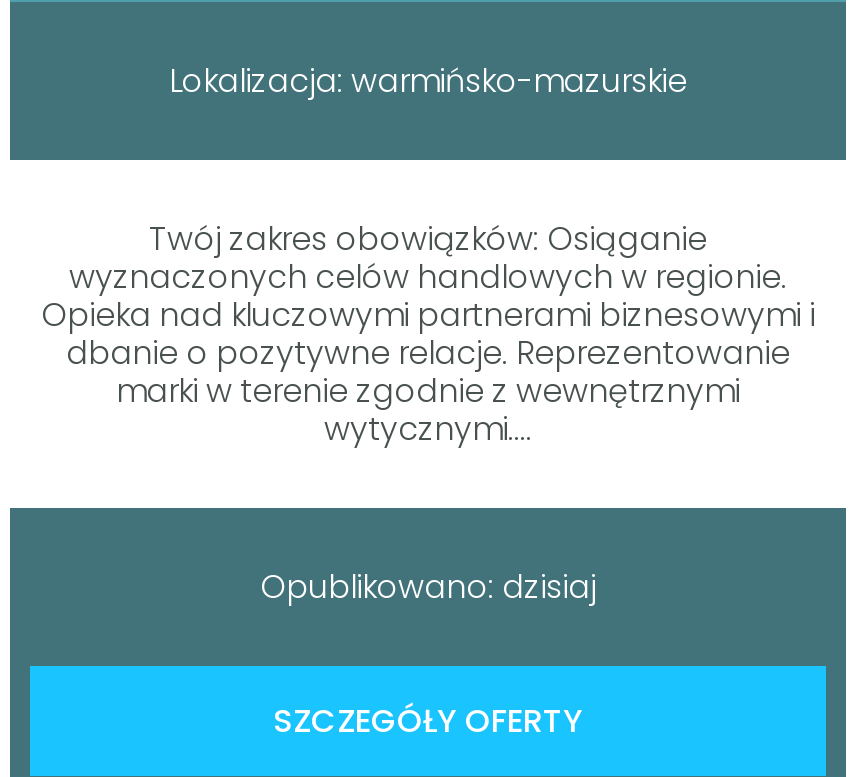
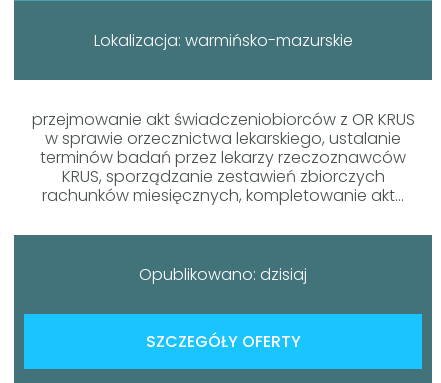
[41,215,815,451] Twój zakres obowiązków: Osiąganie | wyznaczonych celów handlowych w regionie. | Opieka nad kluczowymi partnerami biznesowymi i | dbanie o pozytywne relacje. Reprezentowanie | marki w terenie zgodnie z wewnętrznymi | wytycznymi.... -> [31,108,414,207] przejmowanie akt świadczeniobiorców z OR KRUS | w sprawie orzecznictwa lekarskiego, ustalanie | terminów badań przez lekarzy rzeczoznawców | KRUS, sporządzanie zestawień zbiorczych | rachunków miesięcznych, kompletowanie akt...

